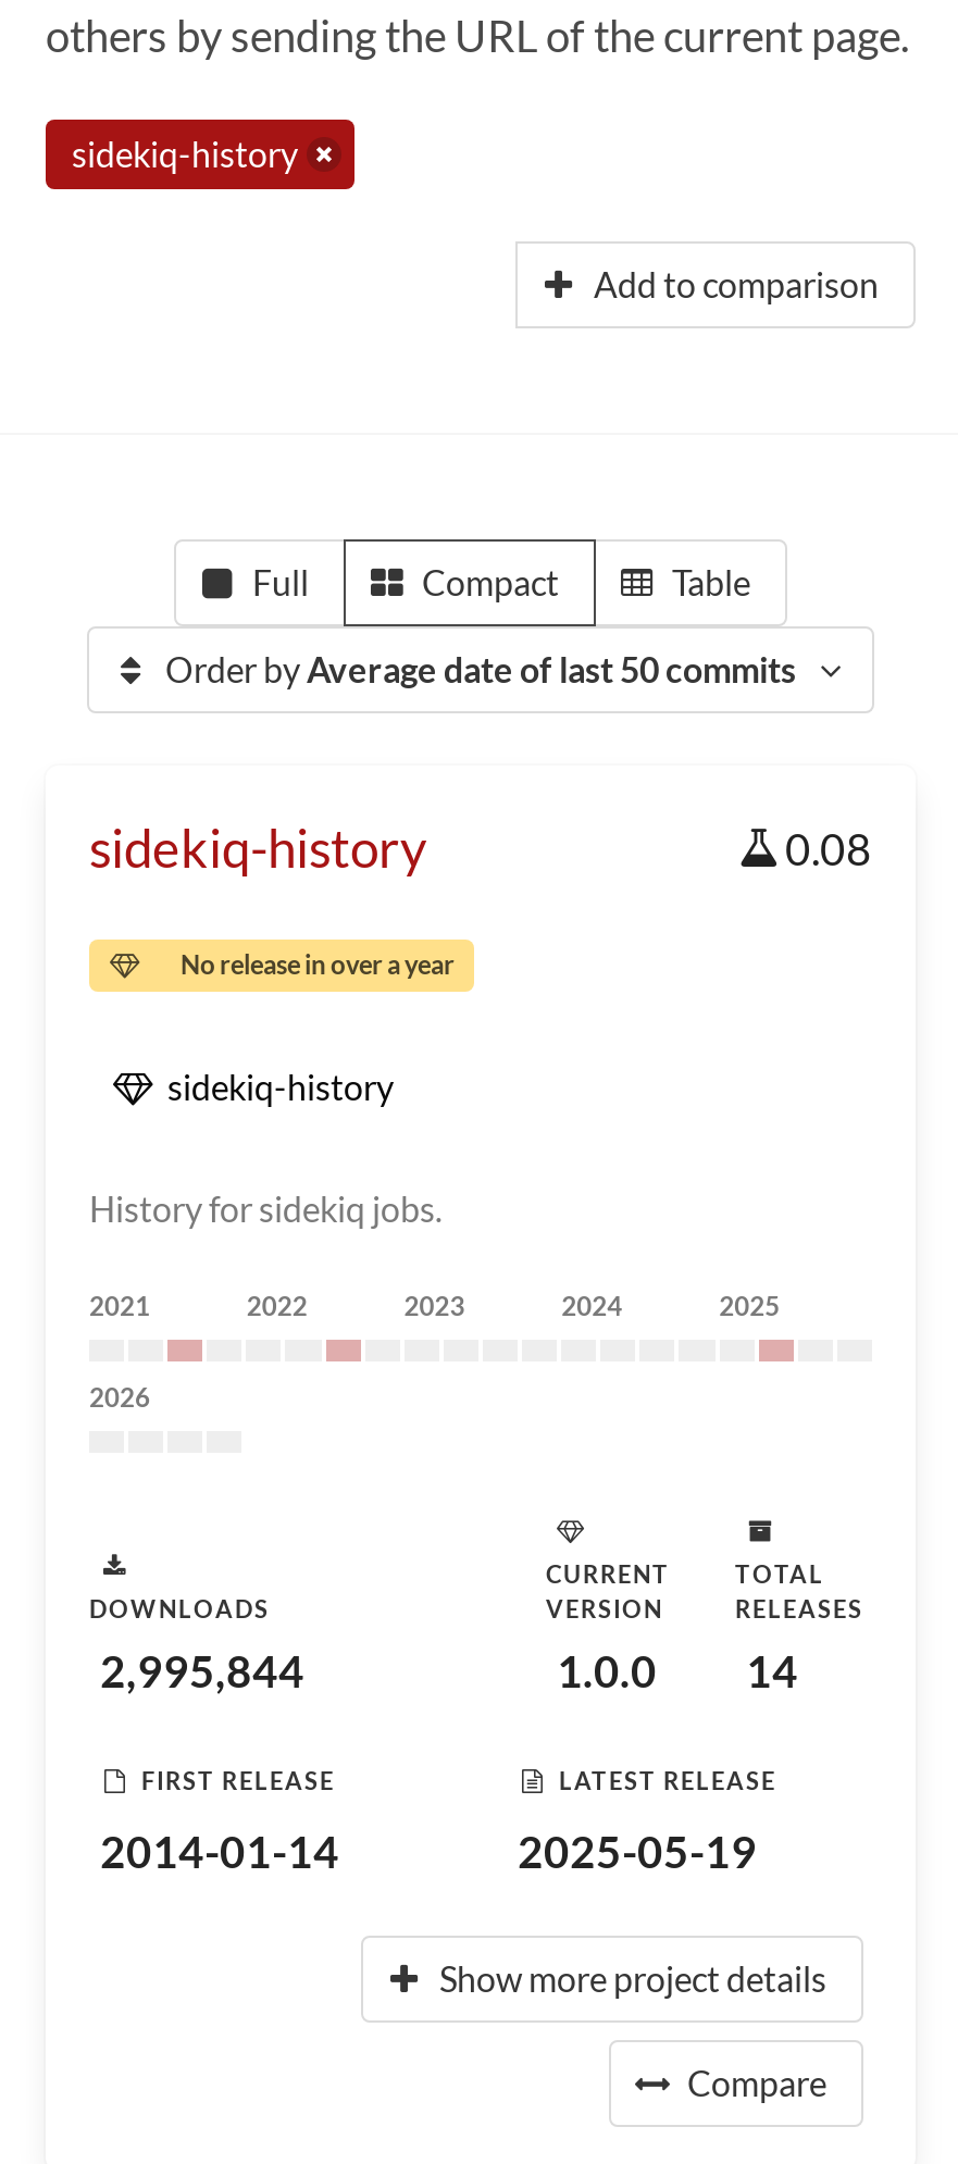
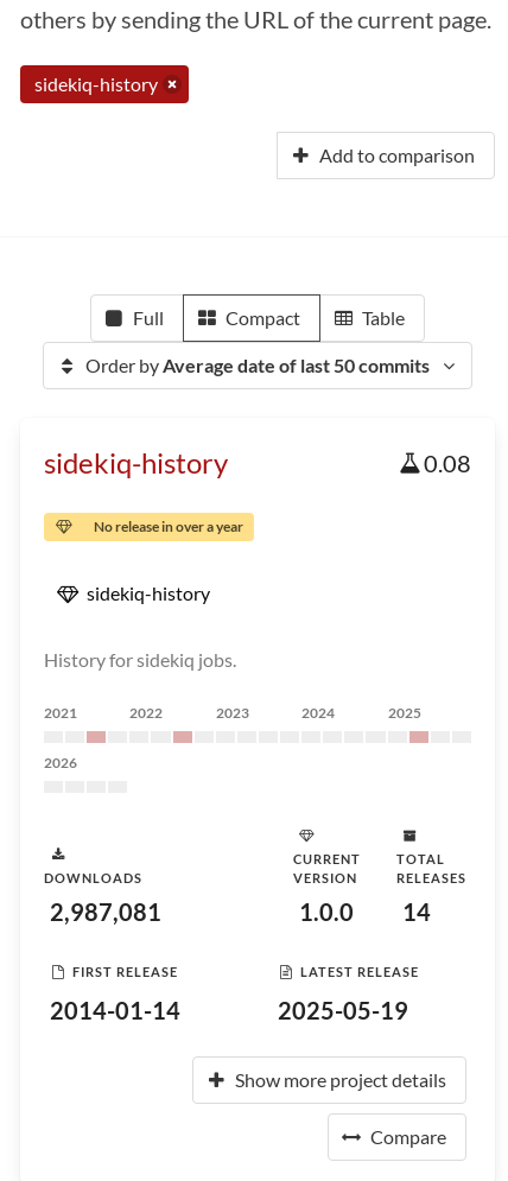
[100,1644,304,1696] 2,995,844 -> [50,897,161,926] 2,987,081

